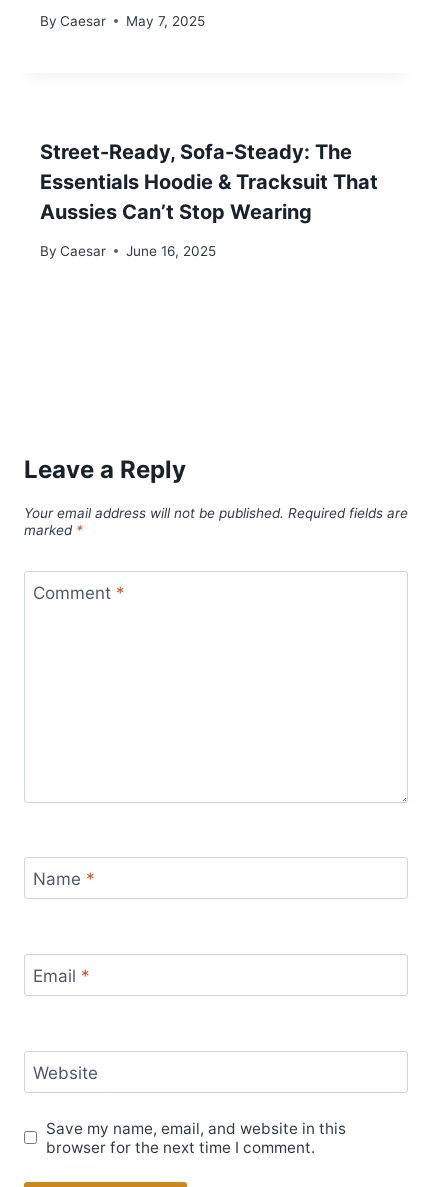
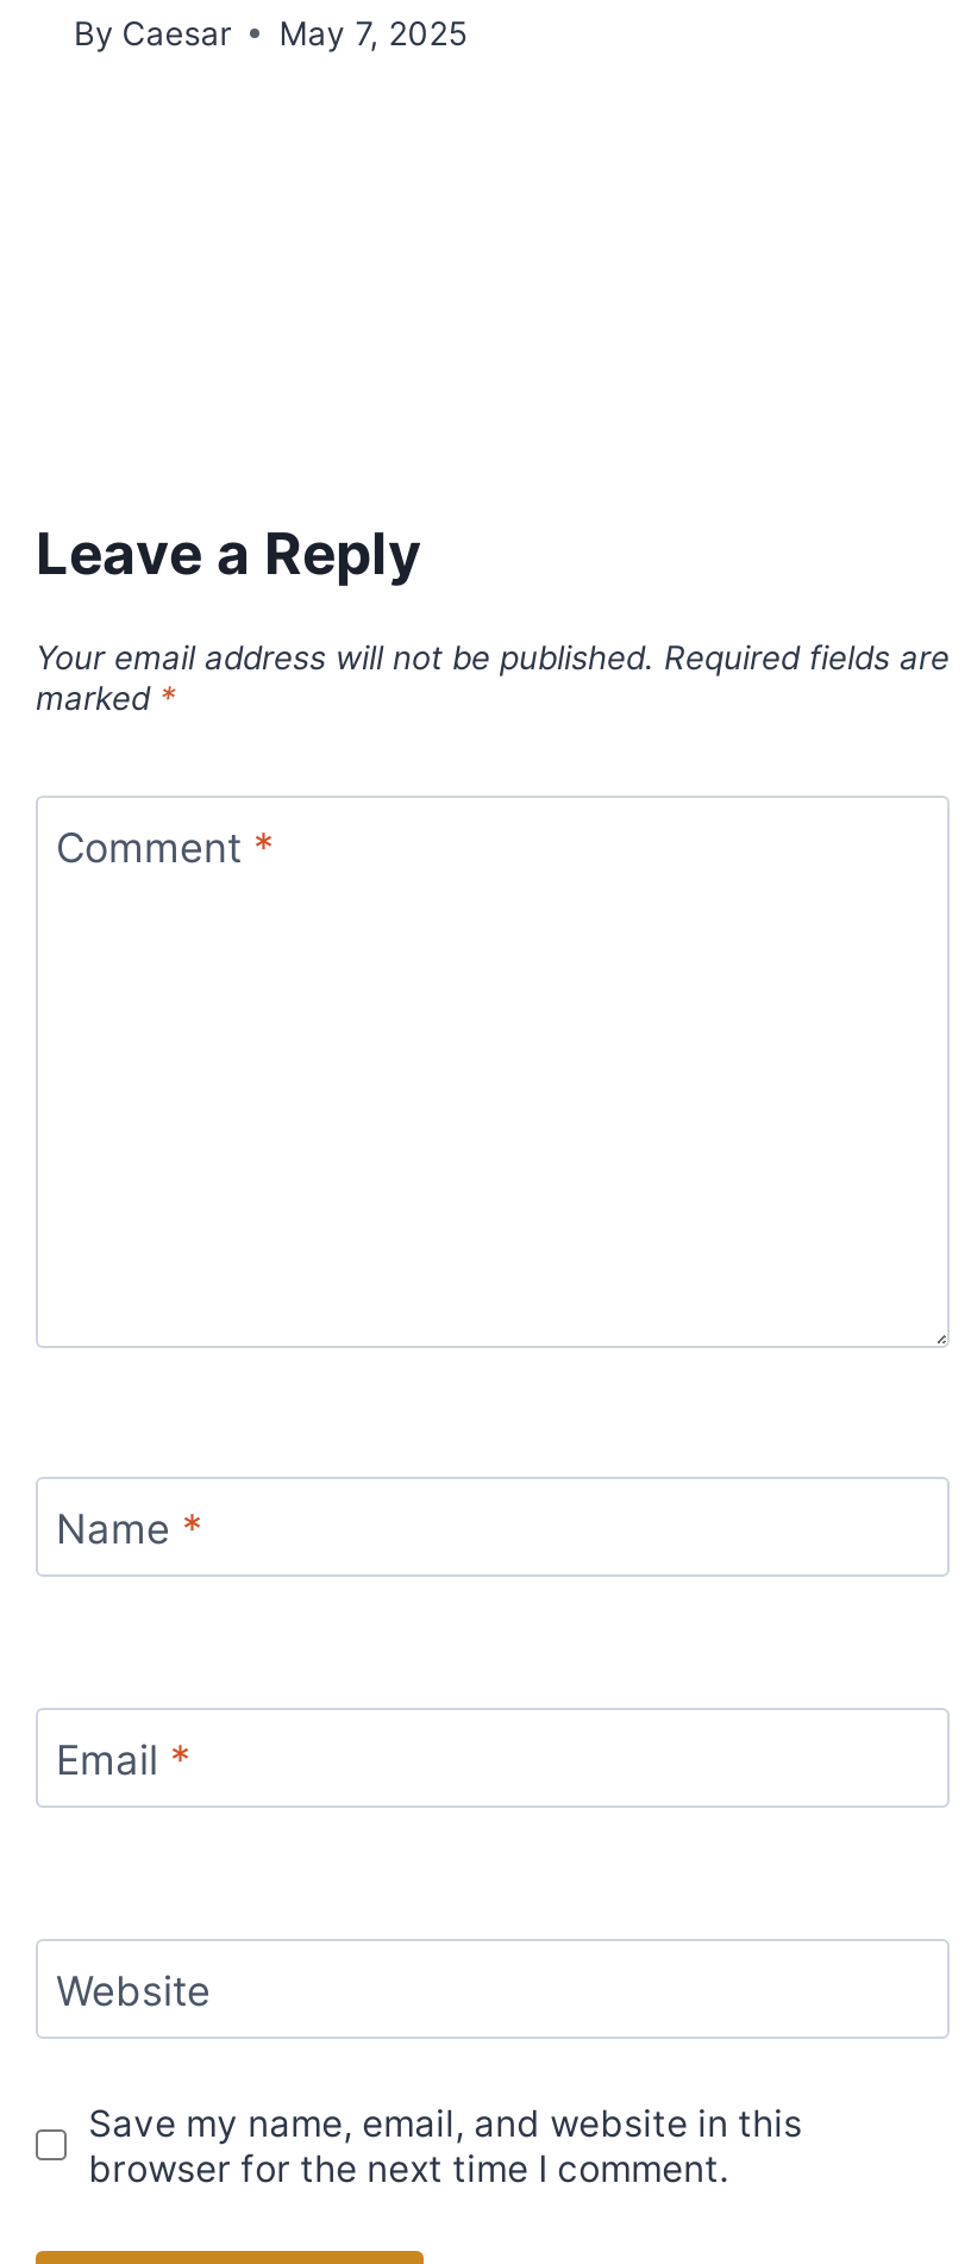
[40,140,378,259] Street-Ready, Sofa-Steady: The | Essentials Hoodie & Tracksuit That | Aussies Can’t Stop Wearing | By Caesar | June 16, 2025 -> none

